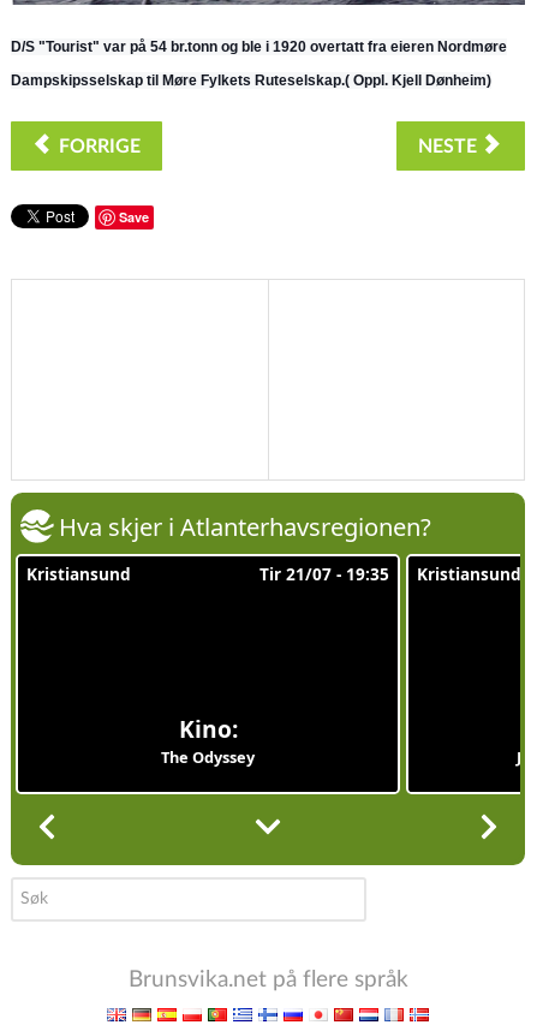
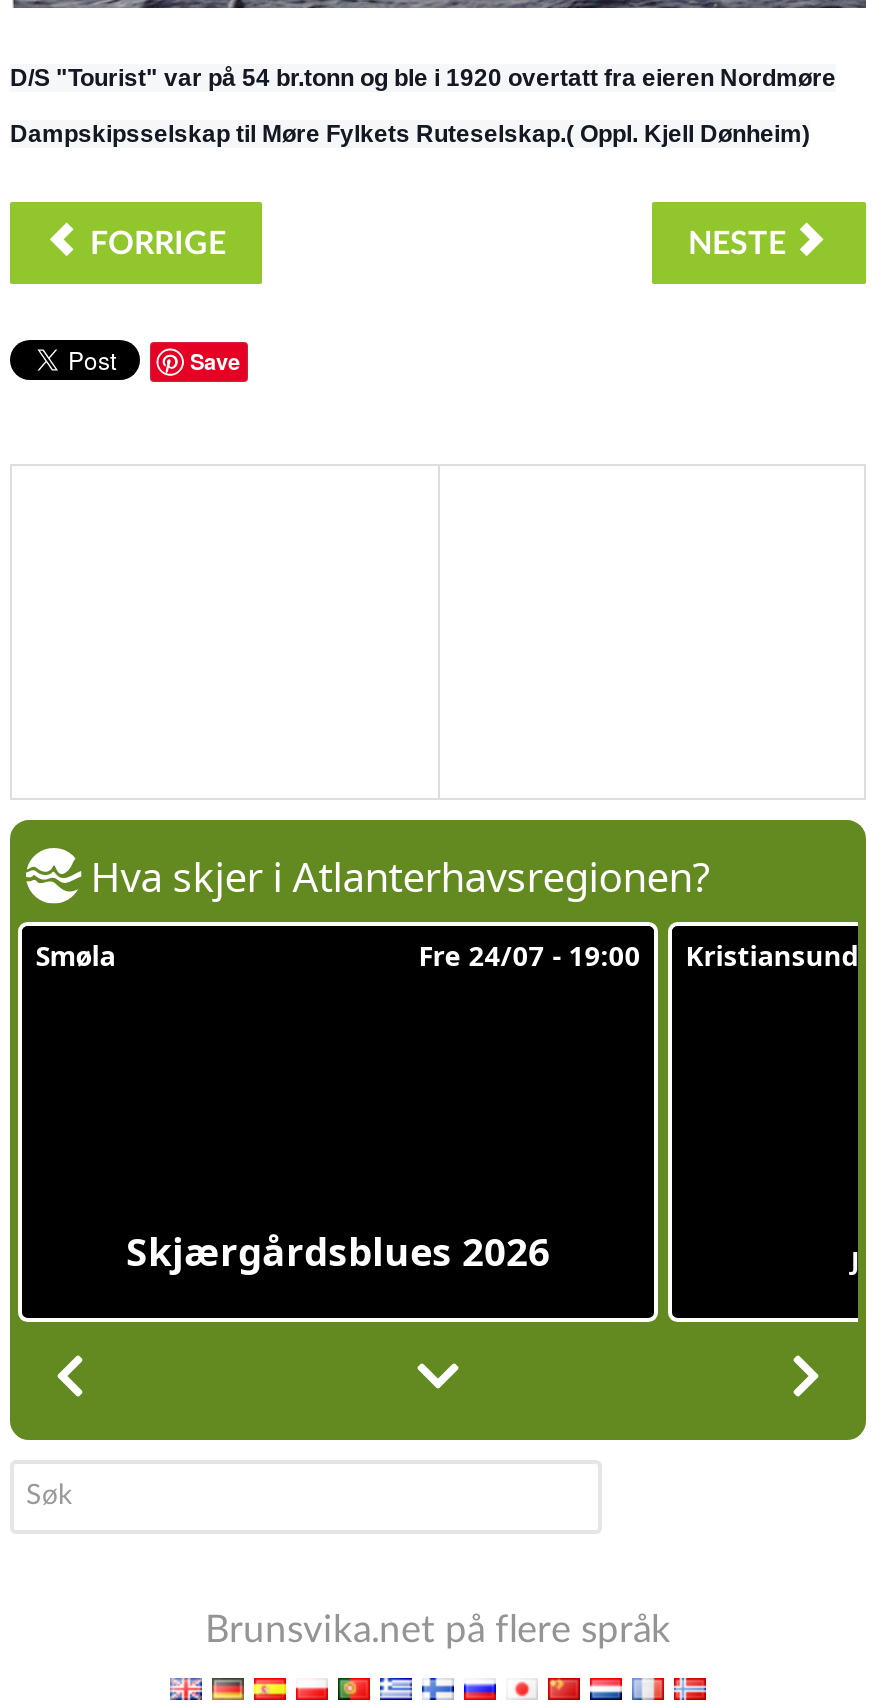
[26,562,389,585] Kristiansund | Tir 21/07 - 19:35 -> [36,935,640,973] Smøla | Fre 24/07 - 19:00
[161,713,255,768] Kino: | The Odyssey -> [126,1224,550,1278] Skjærgårdsblues 2026

